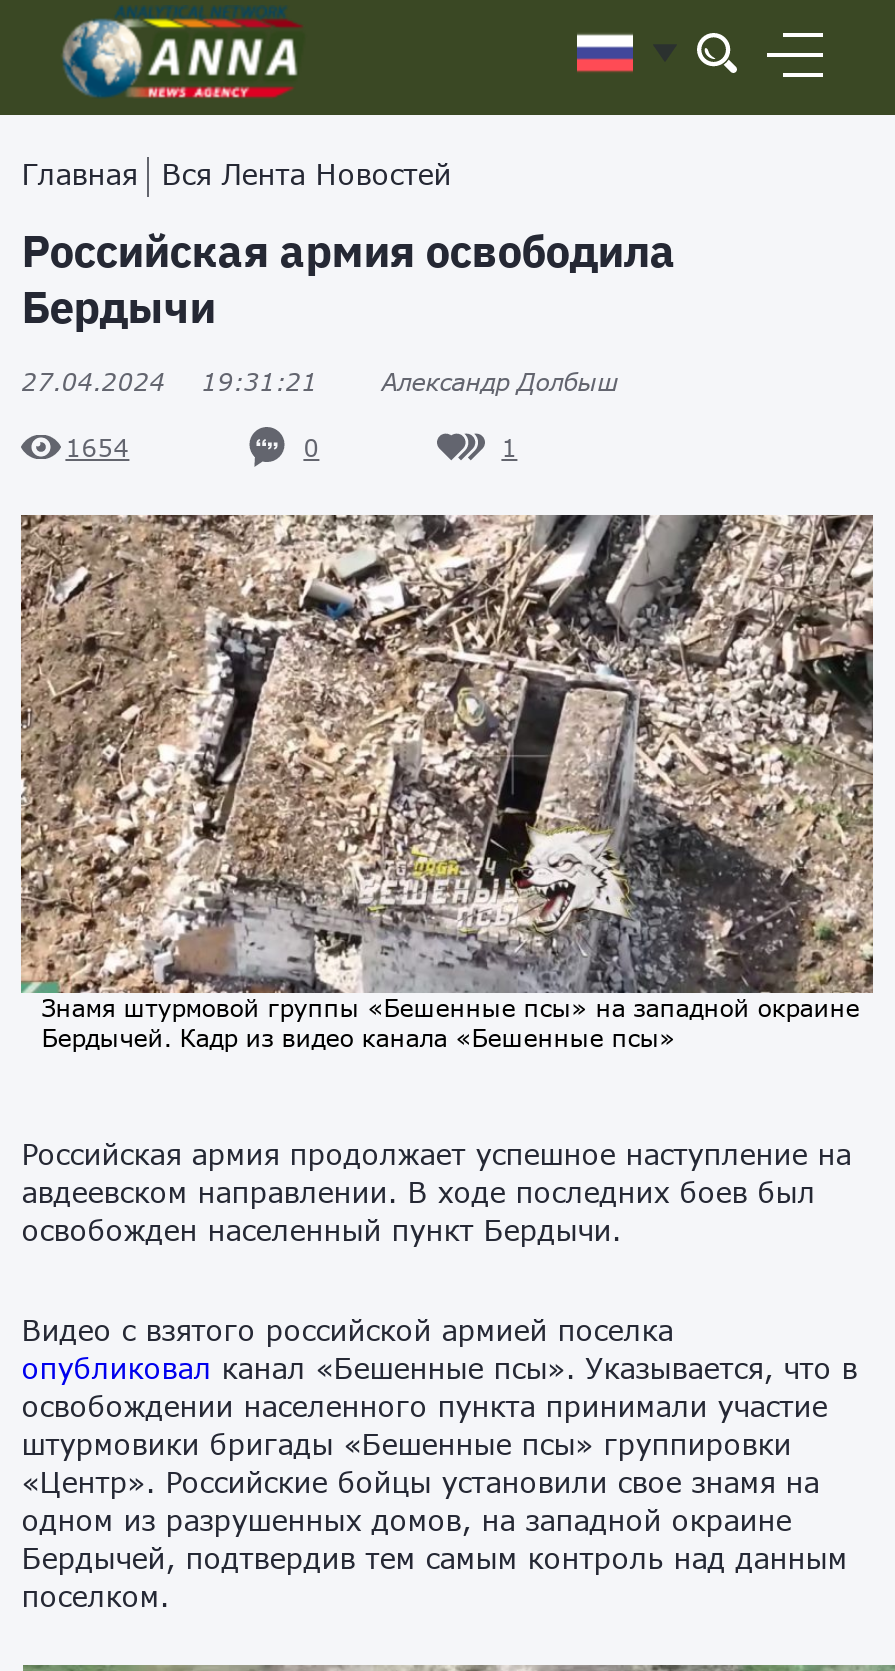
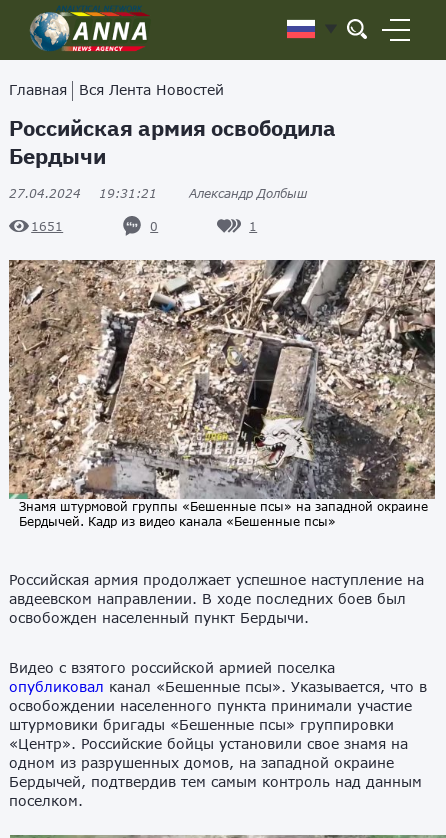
[65,433,129,463] 1654 -> [31,219,63,234] 1651

